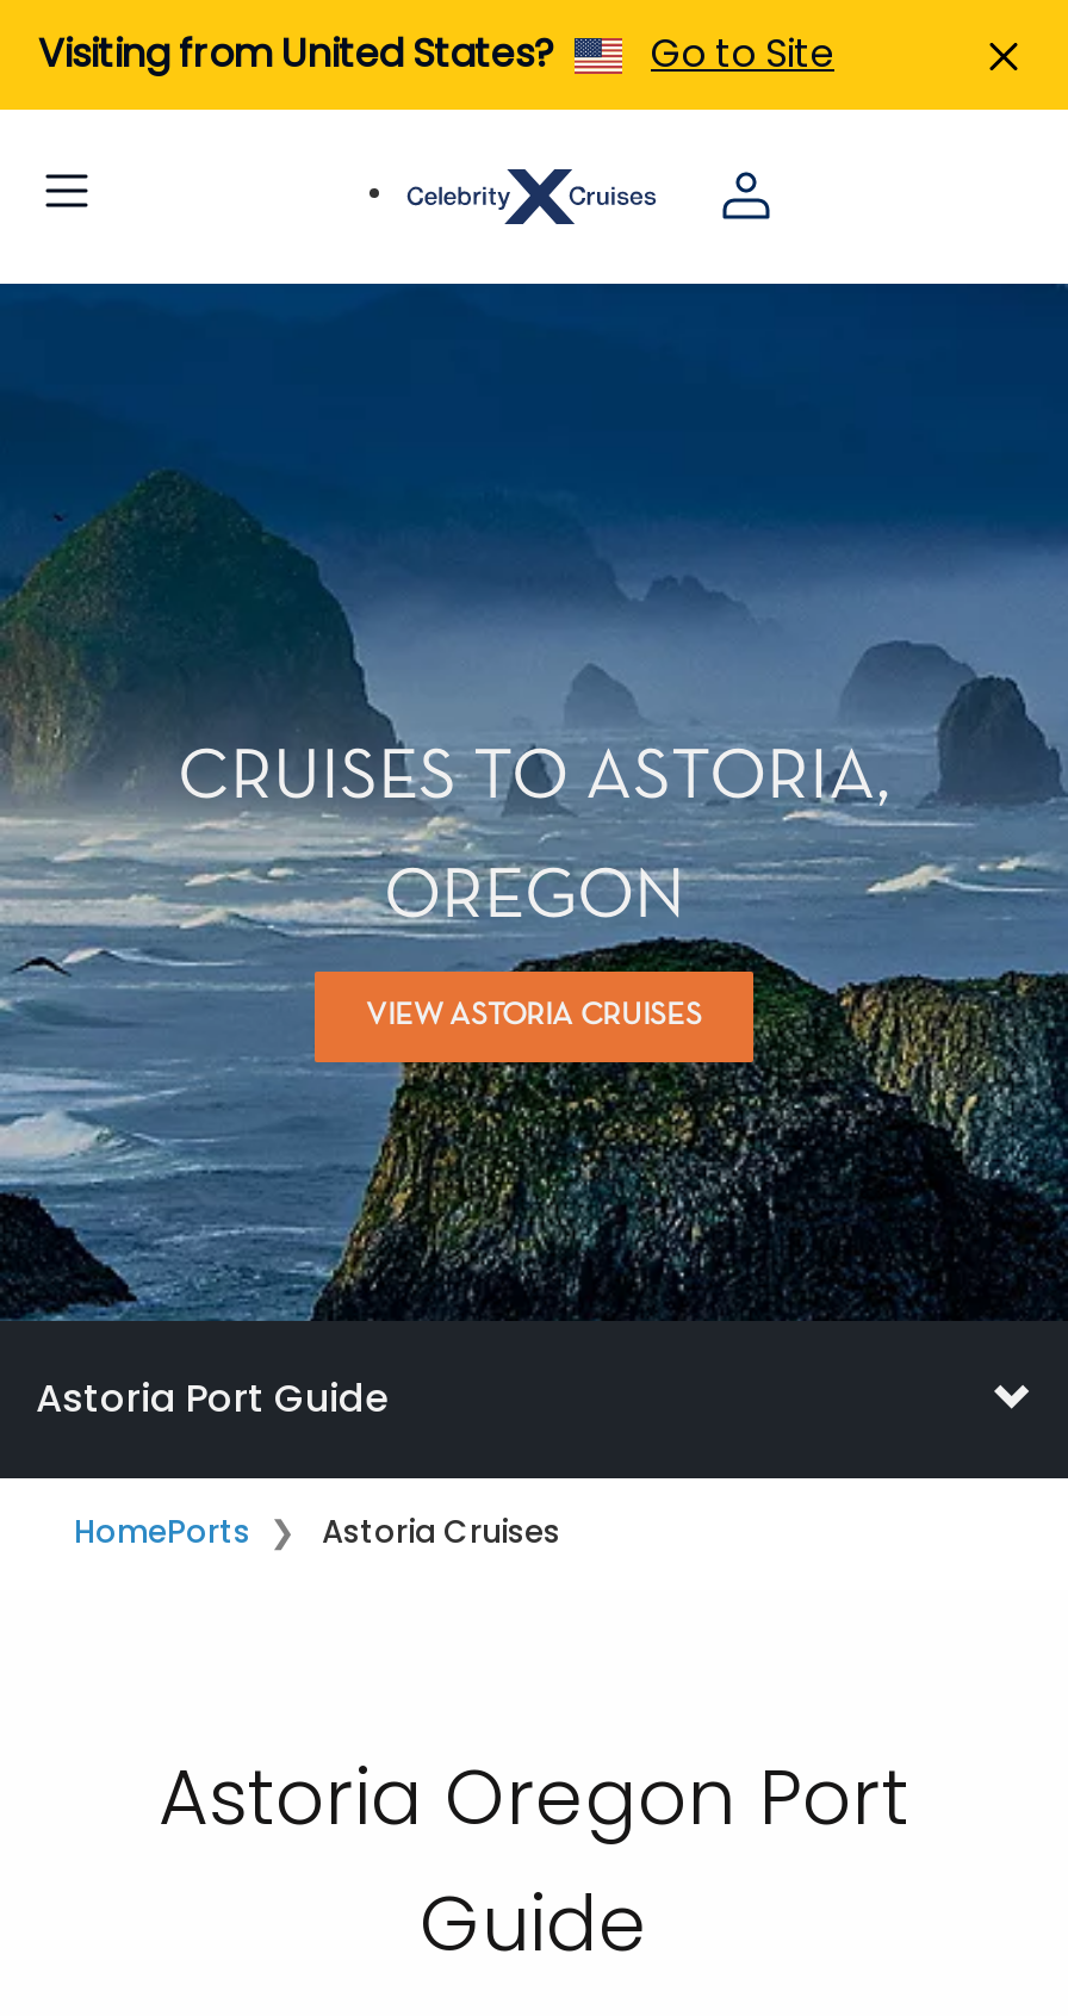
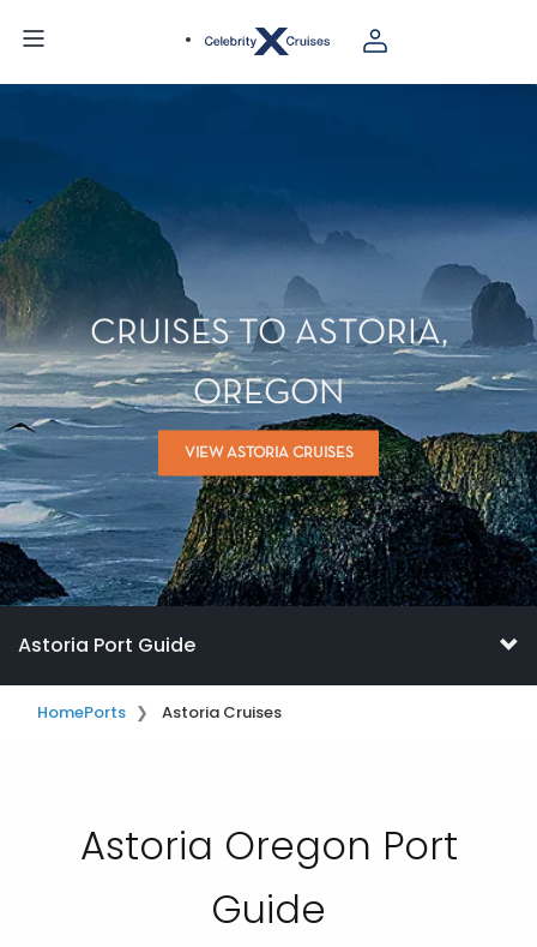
[38,26,834,81] Visiting from United States? | Go to Site -> none

